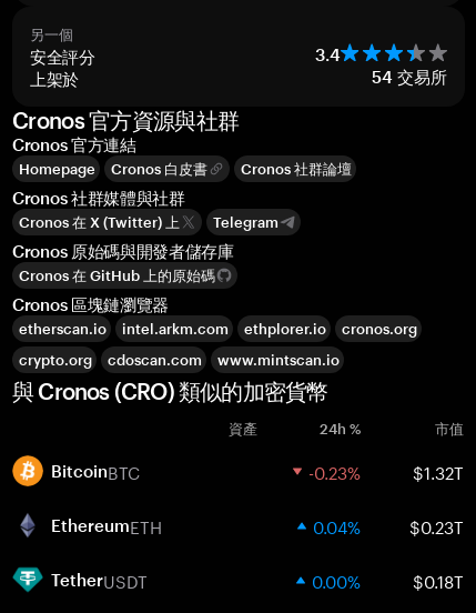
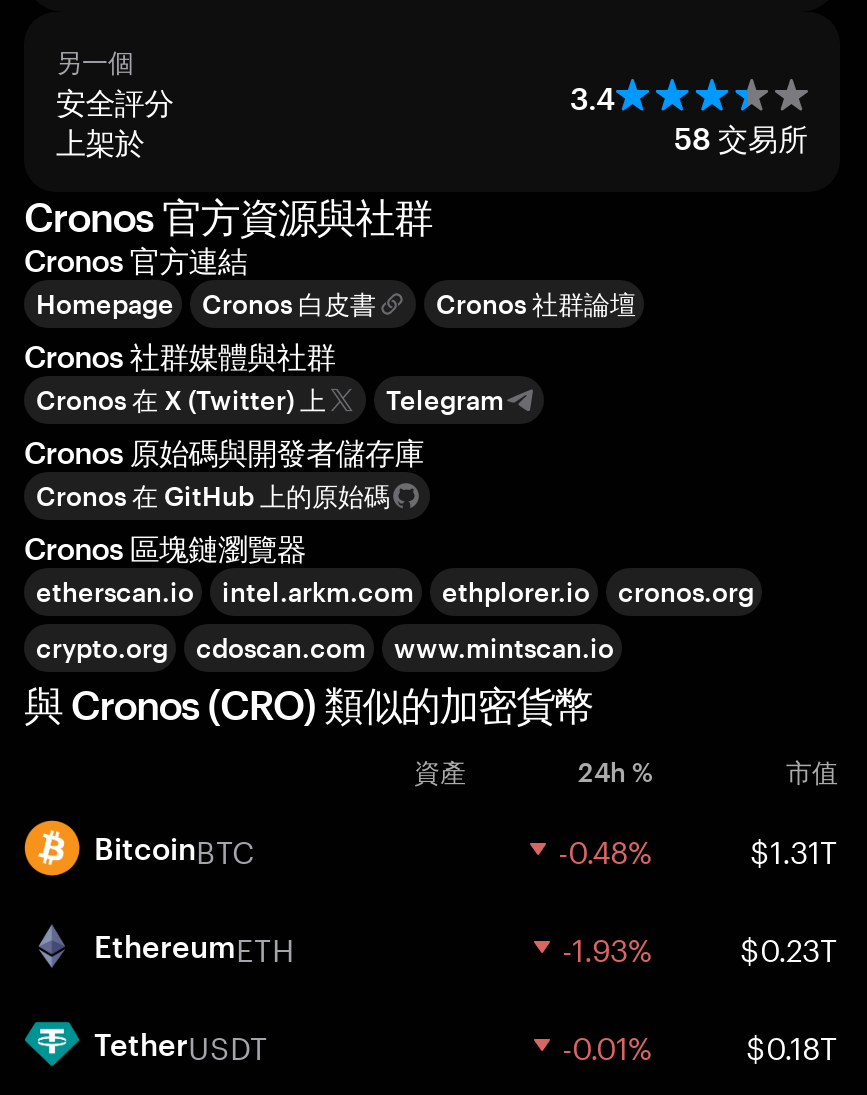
[372,67,447,87] 54 交易所 -> [674,120,808,156] 58 交易所
[308,458,464,484] -0.23% | $1.32T -> [558,824,838,872] -0.48% | $1.31T
[313,512,464,539] 0.04% $0.23T -> [562,922,838,970] -1.93% $0.23T
[312,566,464,593] 0.00% $0.18T -> [562,1020,838,1068] -0.01% $0.18T

